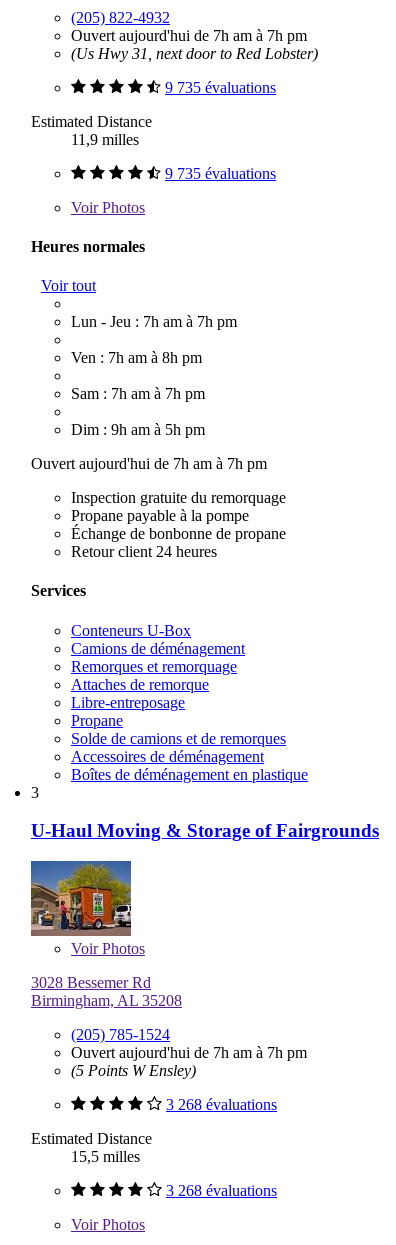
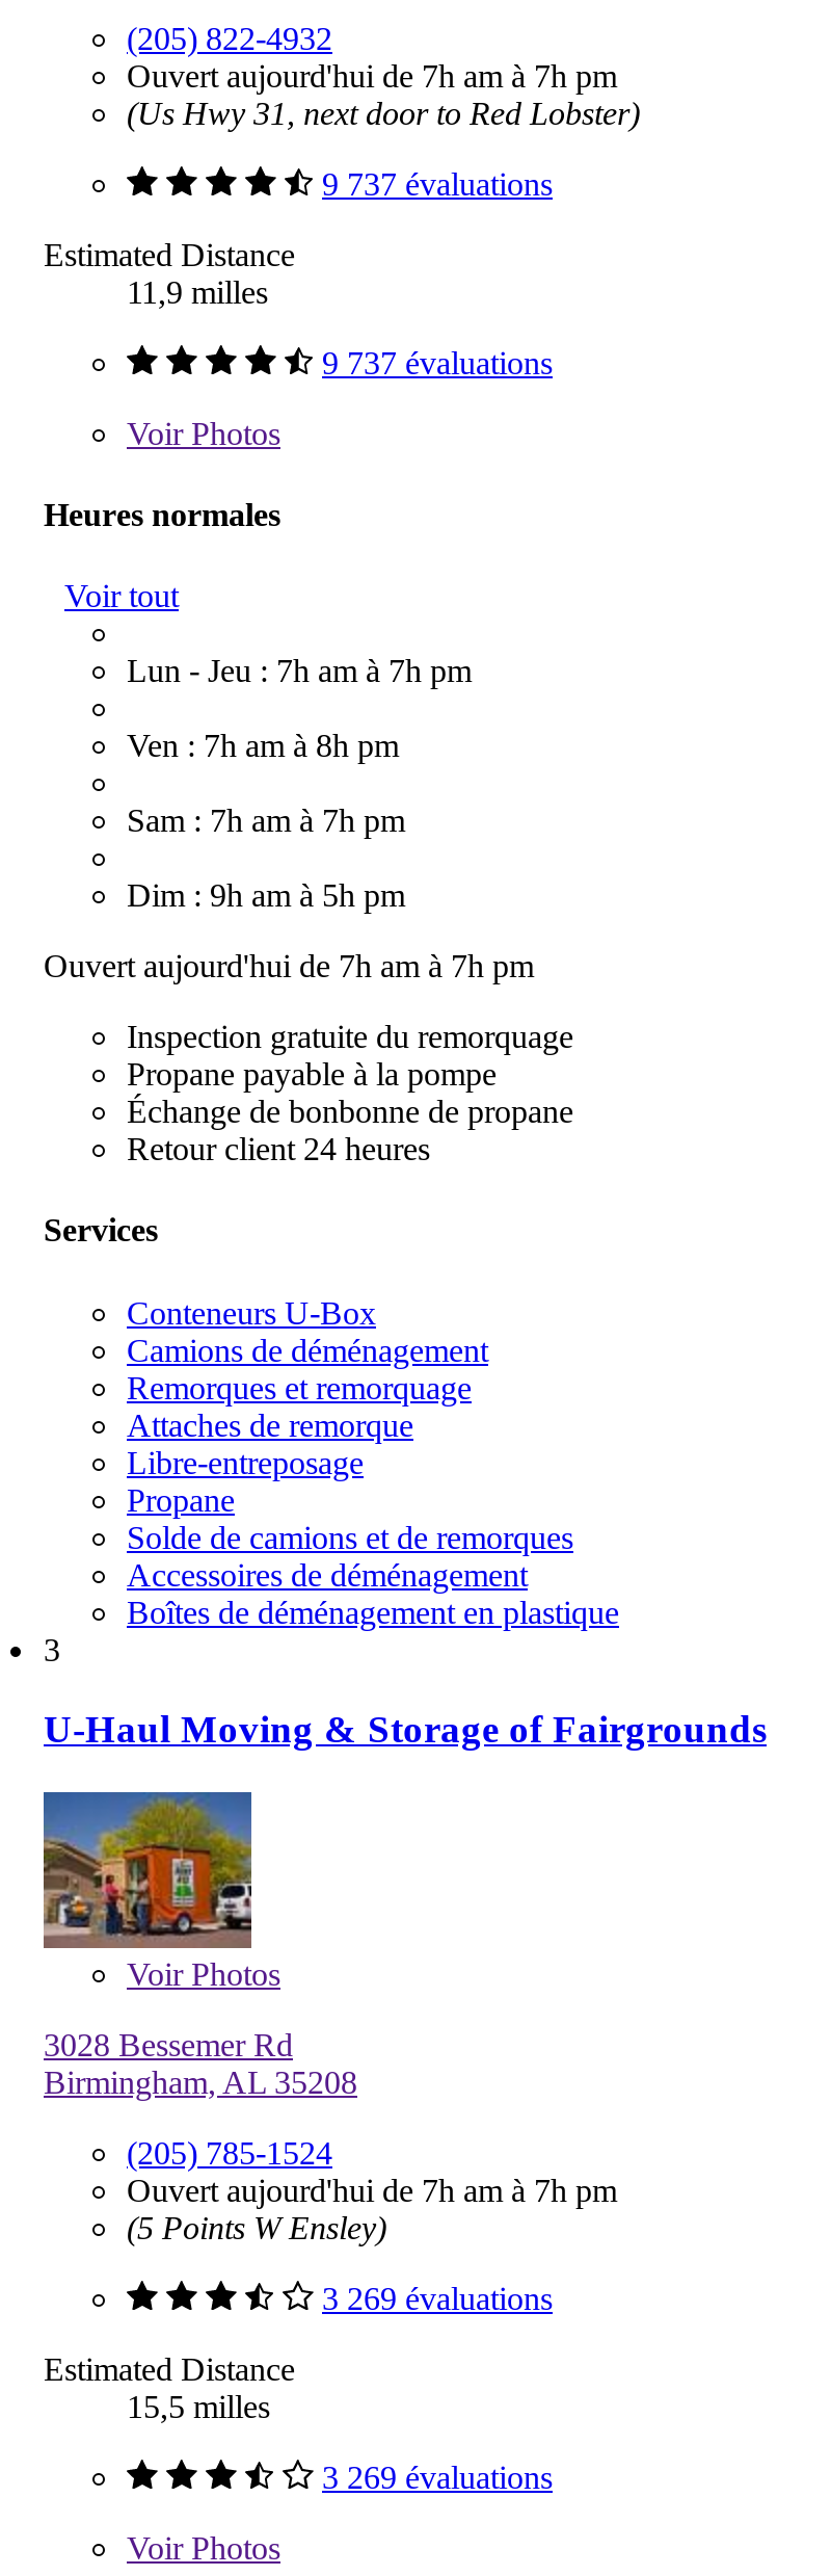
[165,78,276,95] 9 735 évaluations -> [322,165,553,201] 9 737 évaluations
[165,164,276,181] 9 735 évaluations -> [322,344,553,379] 9 737 évaluations
[166,1096,277,1113] 3 268 évaluations -> [322,2281,553,2316] 3 269 évaluations
[166,1182,277,1199] 3 268 évaluations -> [322,2460,553,2495] 3 269 évaluations

